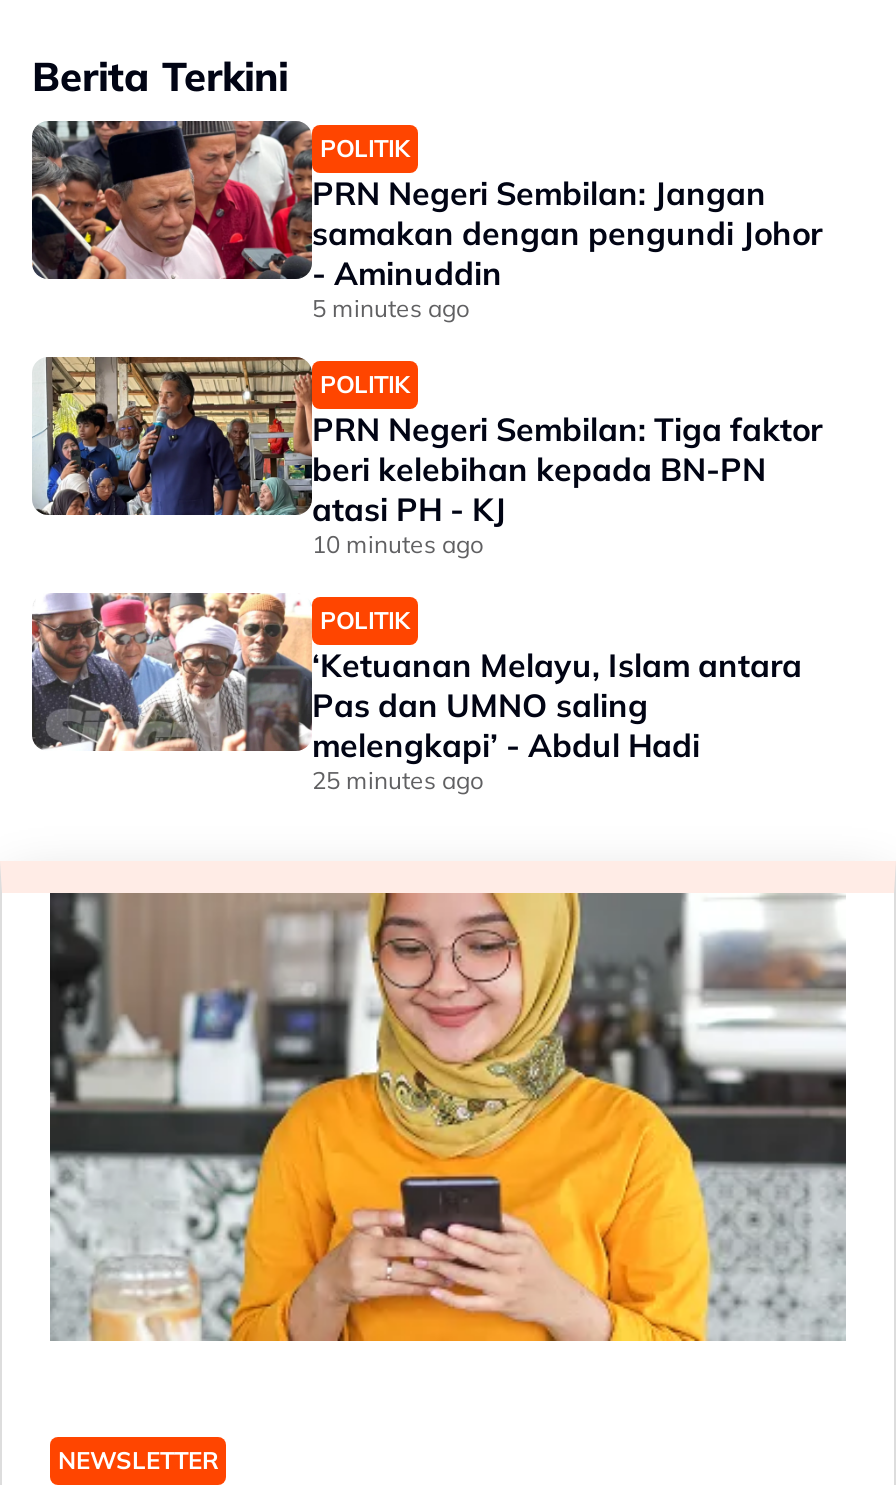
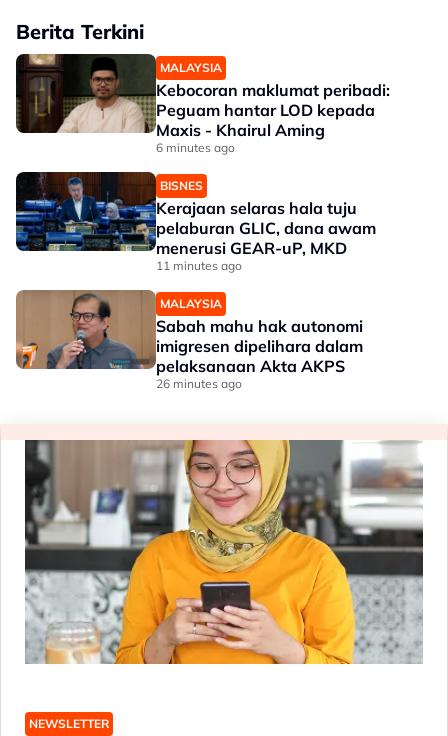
[30,119,822,323] [image] | POLITIK | PRN Negeri Sembilan: Jangan | samakan dengan pengundi Johor | - Aminuddin | 5 minutes ago -> [16,53,390,155] [image] | MALAYSIA | Kebocoran maklumat peribadi: | Peguam hantar LOD kepada | Maxis - Khairul Aming | 6 minutes ago
[32,355,822,559] [image] | POLITIK | PRN Negeri Sembilan: Tiga faktor | beri kelebihan kepada BN-PN | atasi PH - KJ | 10 minutes ago -> [15,171,376,273] [image] | BISNES | Kerajaan selaras hala tuju | pelaburan GLIC, dana awam | menerusi GEAR-uP, MKD | 11 minutes ago
[30,593,802,795] [image] | POLITIK | ‘Ketuanan Melayu, Islam antara | Pas dan UMNO saling | melengkapi’ - Abdul Hadi | 25 minutes ago -> [15,289,363,391] [image] | MALAYSIA | Sabah mahu hak autonomi | imigresen dipelihara dalam | pelaksanaan Akta AKPS | 26 minutes ago

